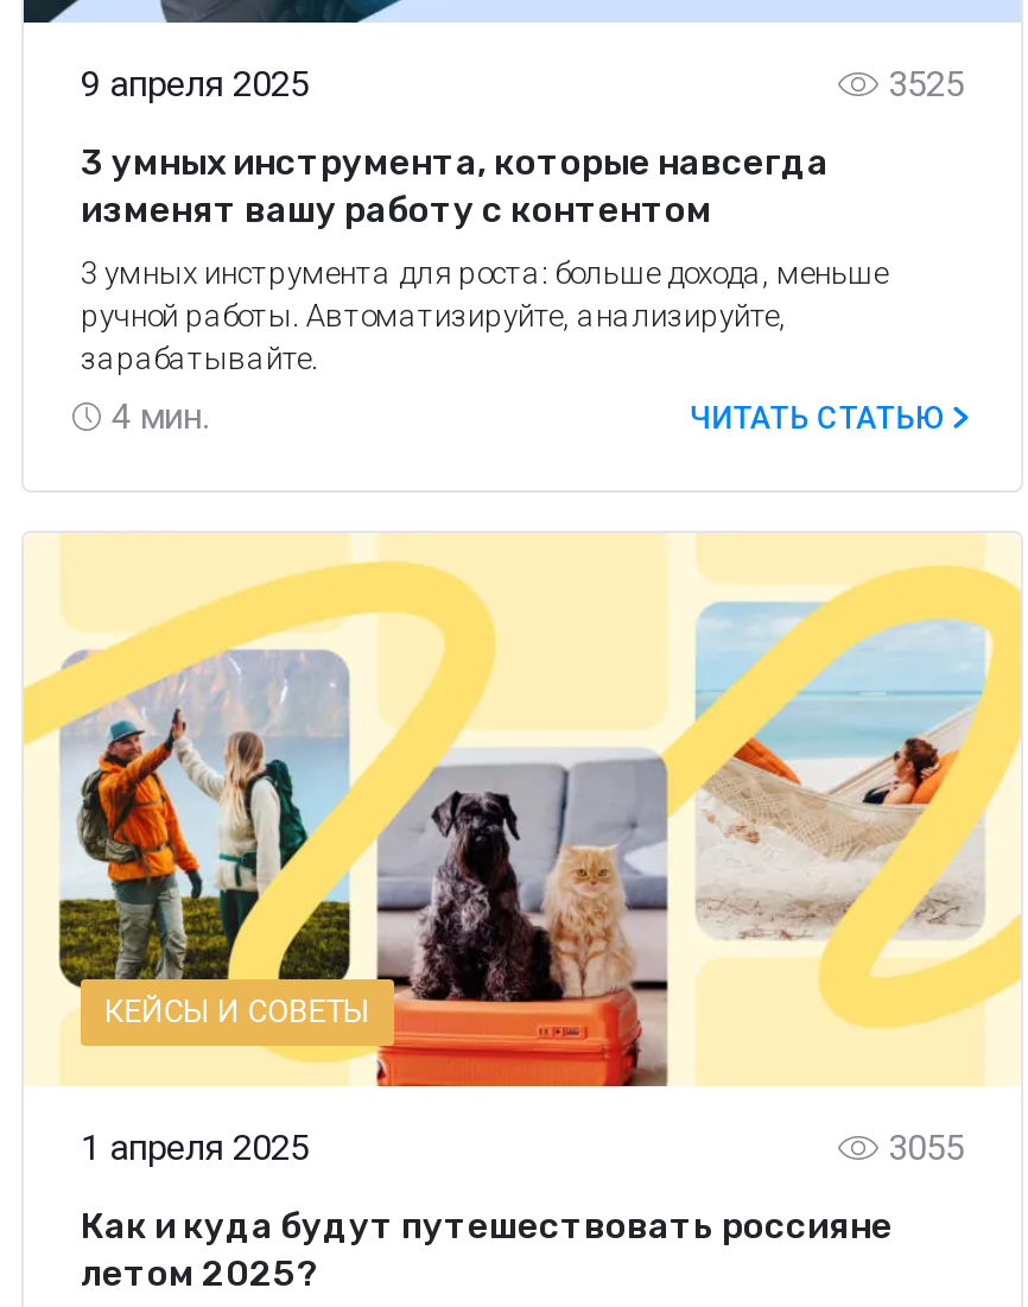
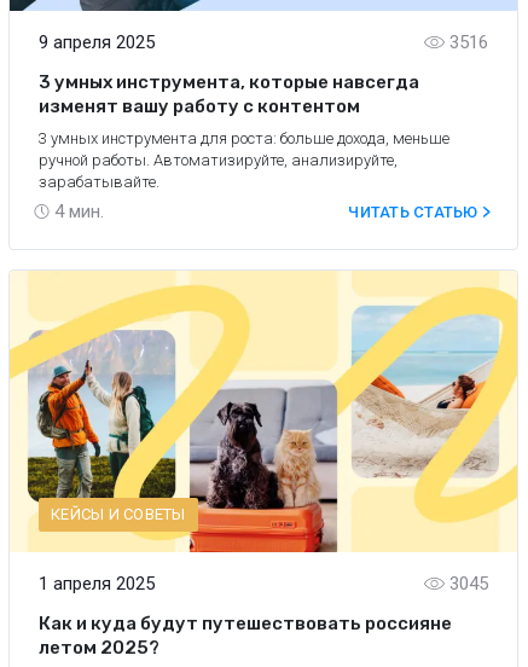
[888,63,964,106] 3525 -> [449,32,488,54] 3516
[888,1127,964,1169] 3055 -> [449,573,488,595] 3045

